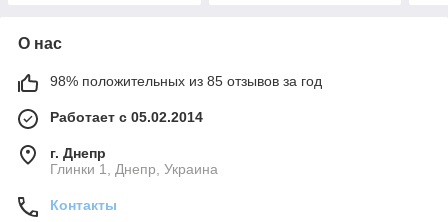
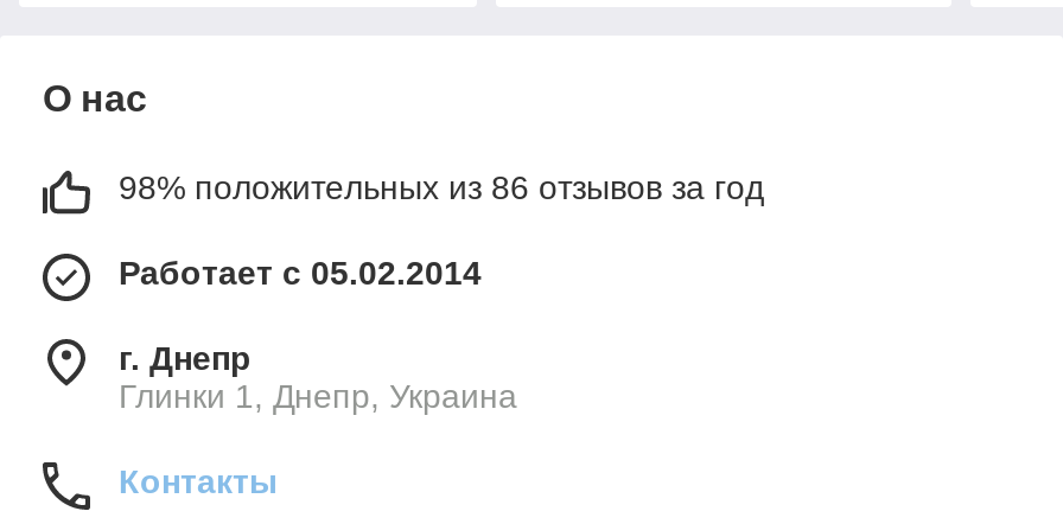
[50,73,322,89] 98% положительных из 85 отзывов за год -> [119,168,764,206] 98% положительных из 86 отзывов за год

